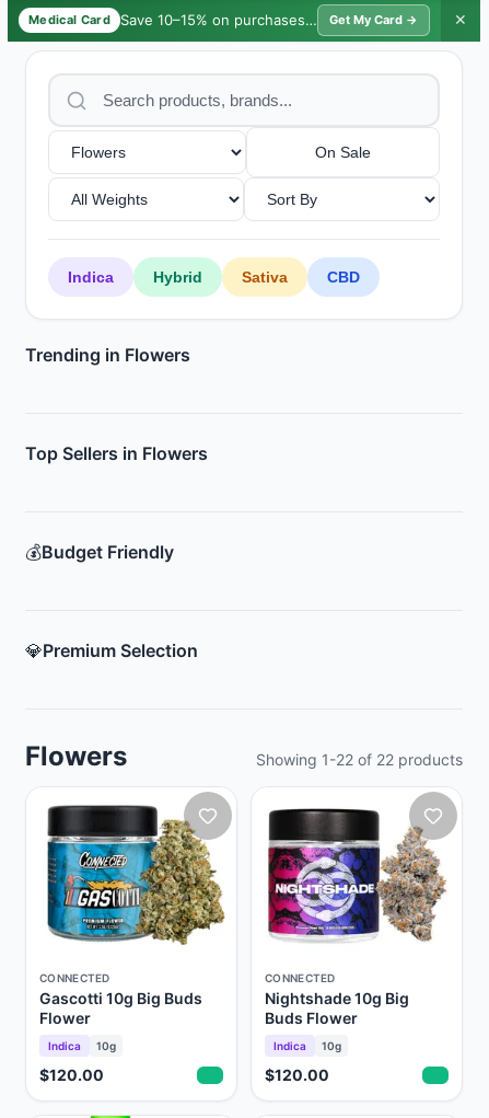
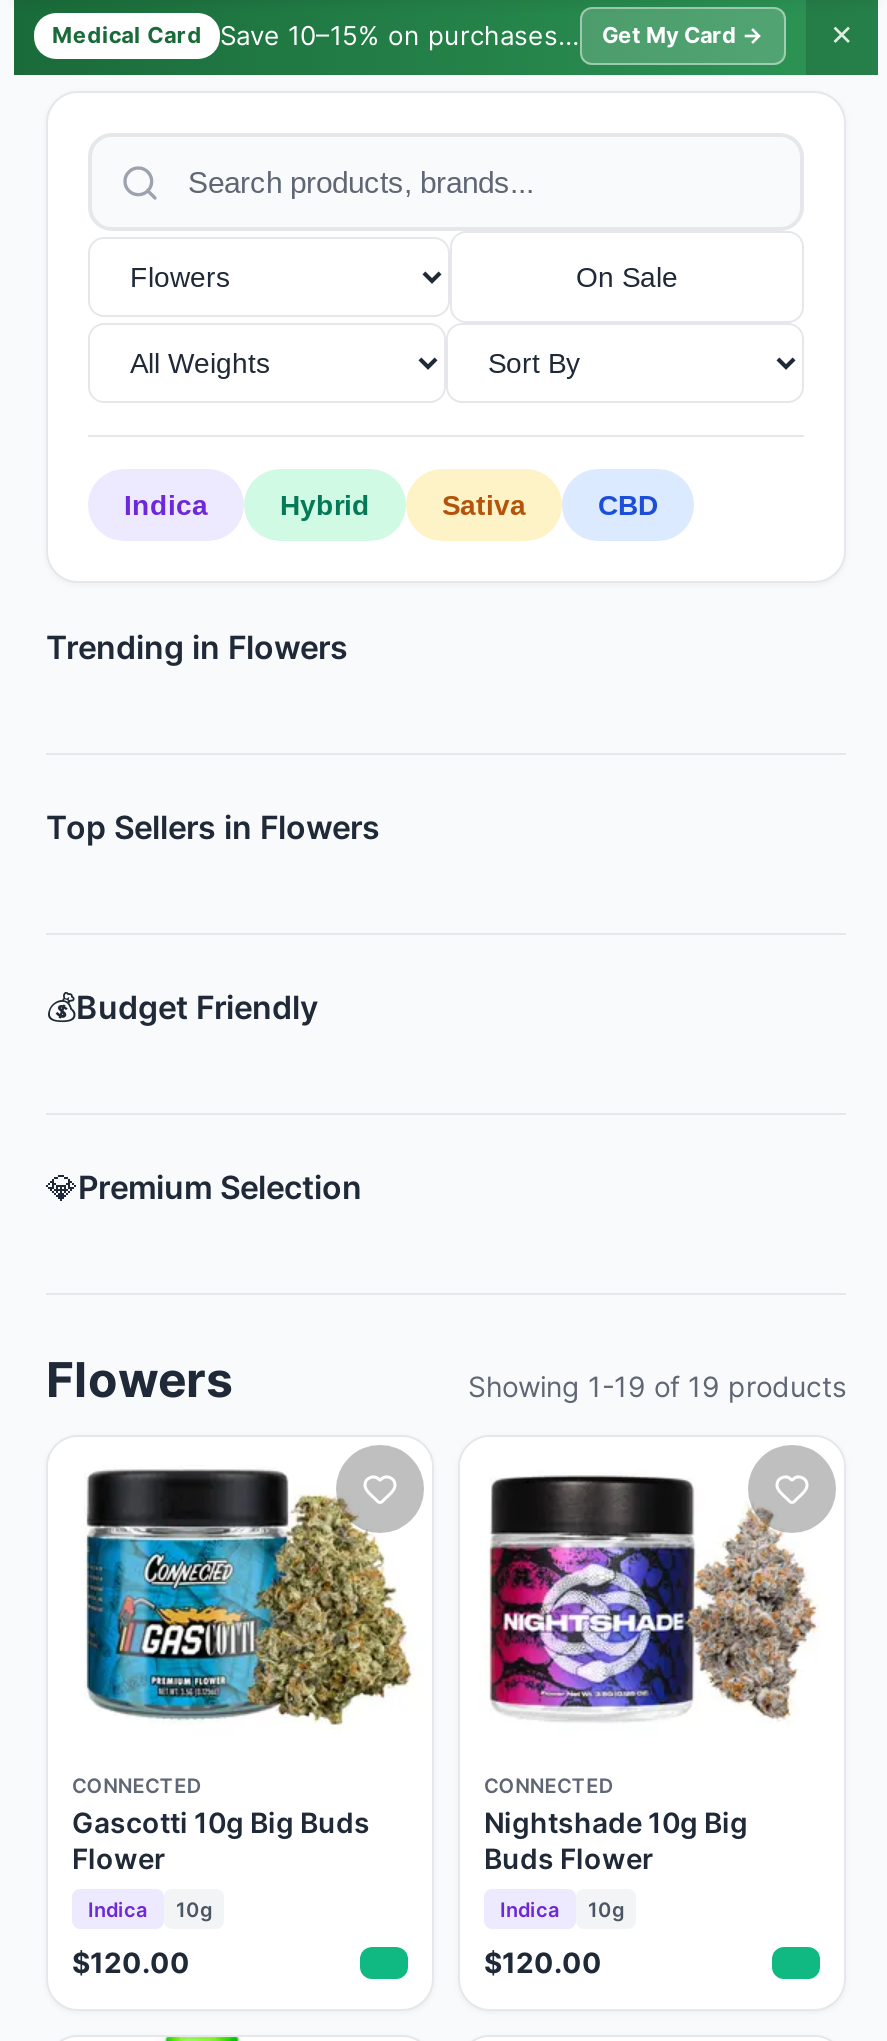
[256,750,463,769] Showing 1 -22 of 22 products -> [468,1369,846,1403] Showing 1 -19 of 19 products

